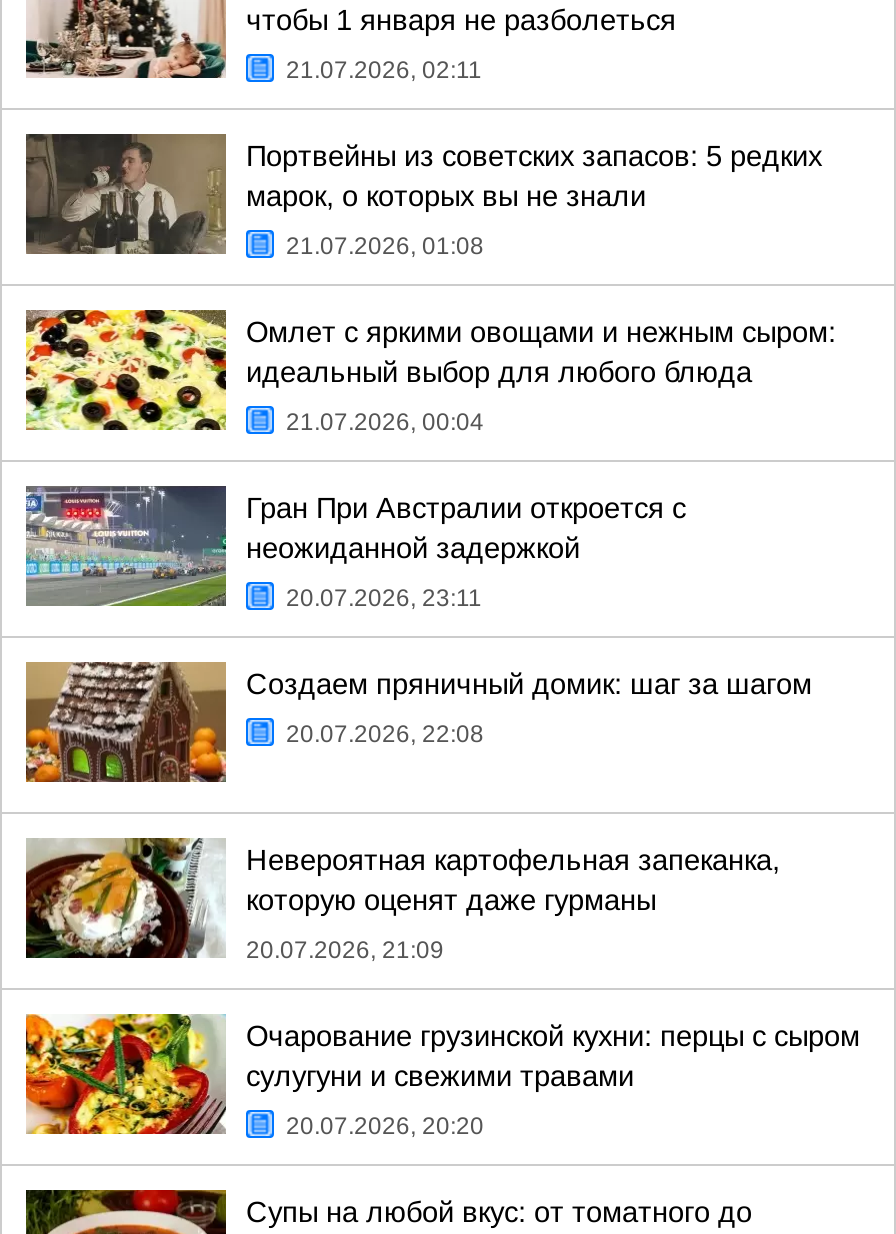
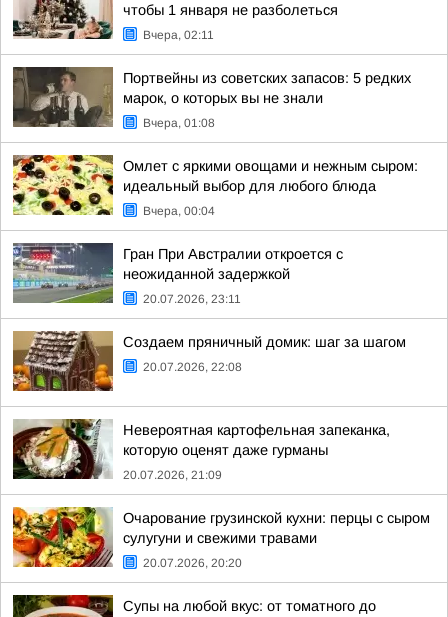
[286,56,482,84] 21.07.2026, 02:11 -> [143,28,214,42] Вчера, 02:11
[286,232,484,260] 21.07.2026, 01:08 -> [143,116,215,130] Вчера, 01:08
[286,408,484,436] 21.07.2026, 00:04 -> [143,204,215,218] Вчера, 00:04

